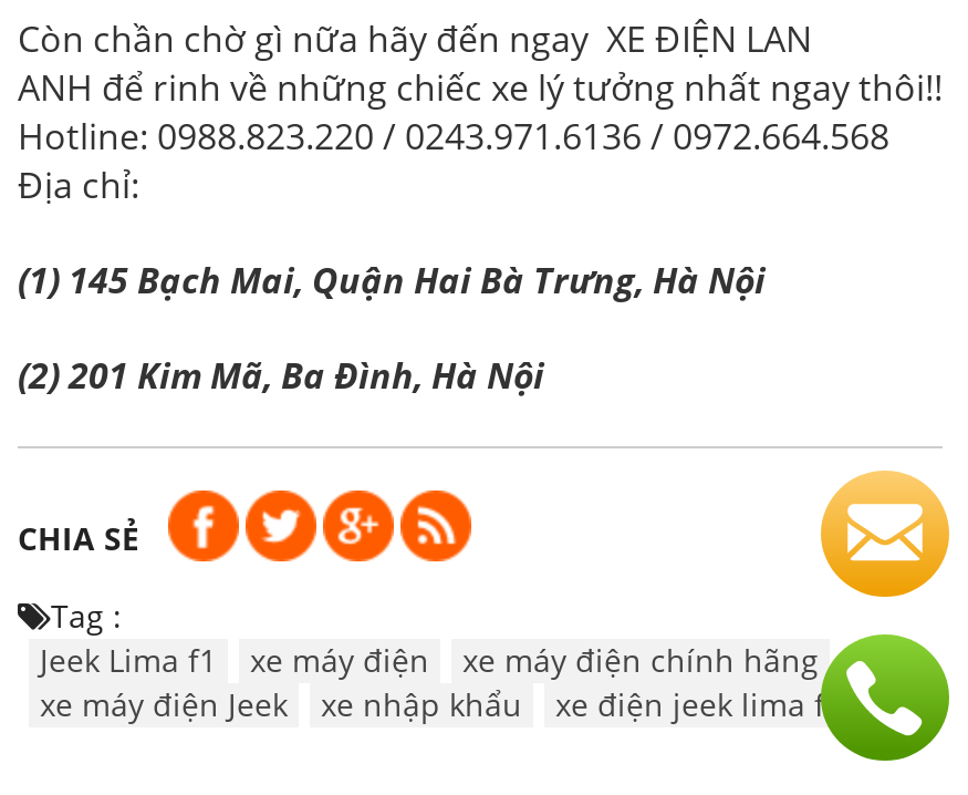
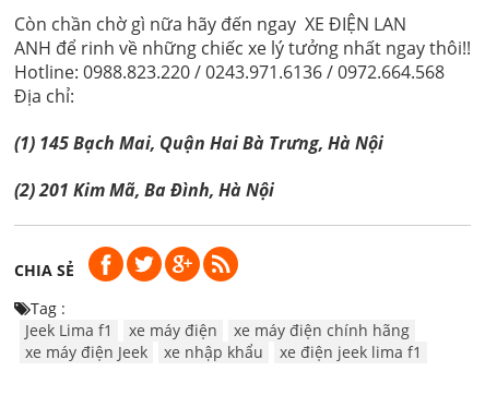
[819,468,951,599] [image] -> none
[828,632,951,763] [image] -> none

